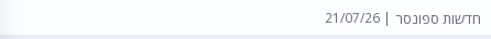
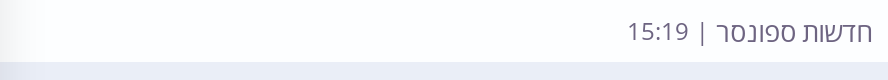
[325,8,481,28] חדשות ספונסר 21/07/26 -> [627,14,872,50] חדשות ספונסר 15:19

